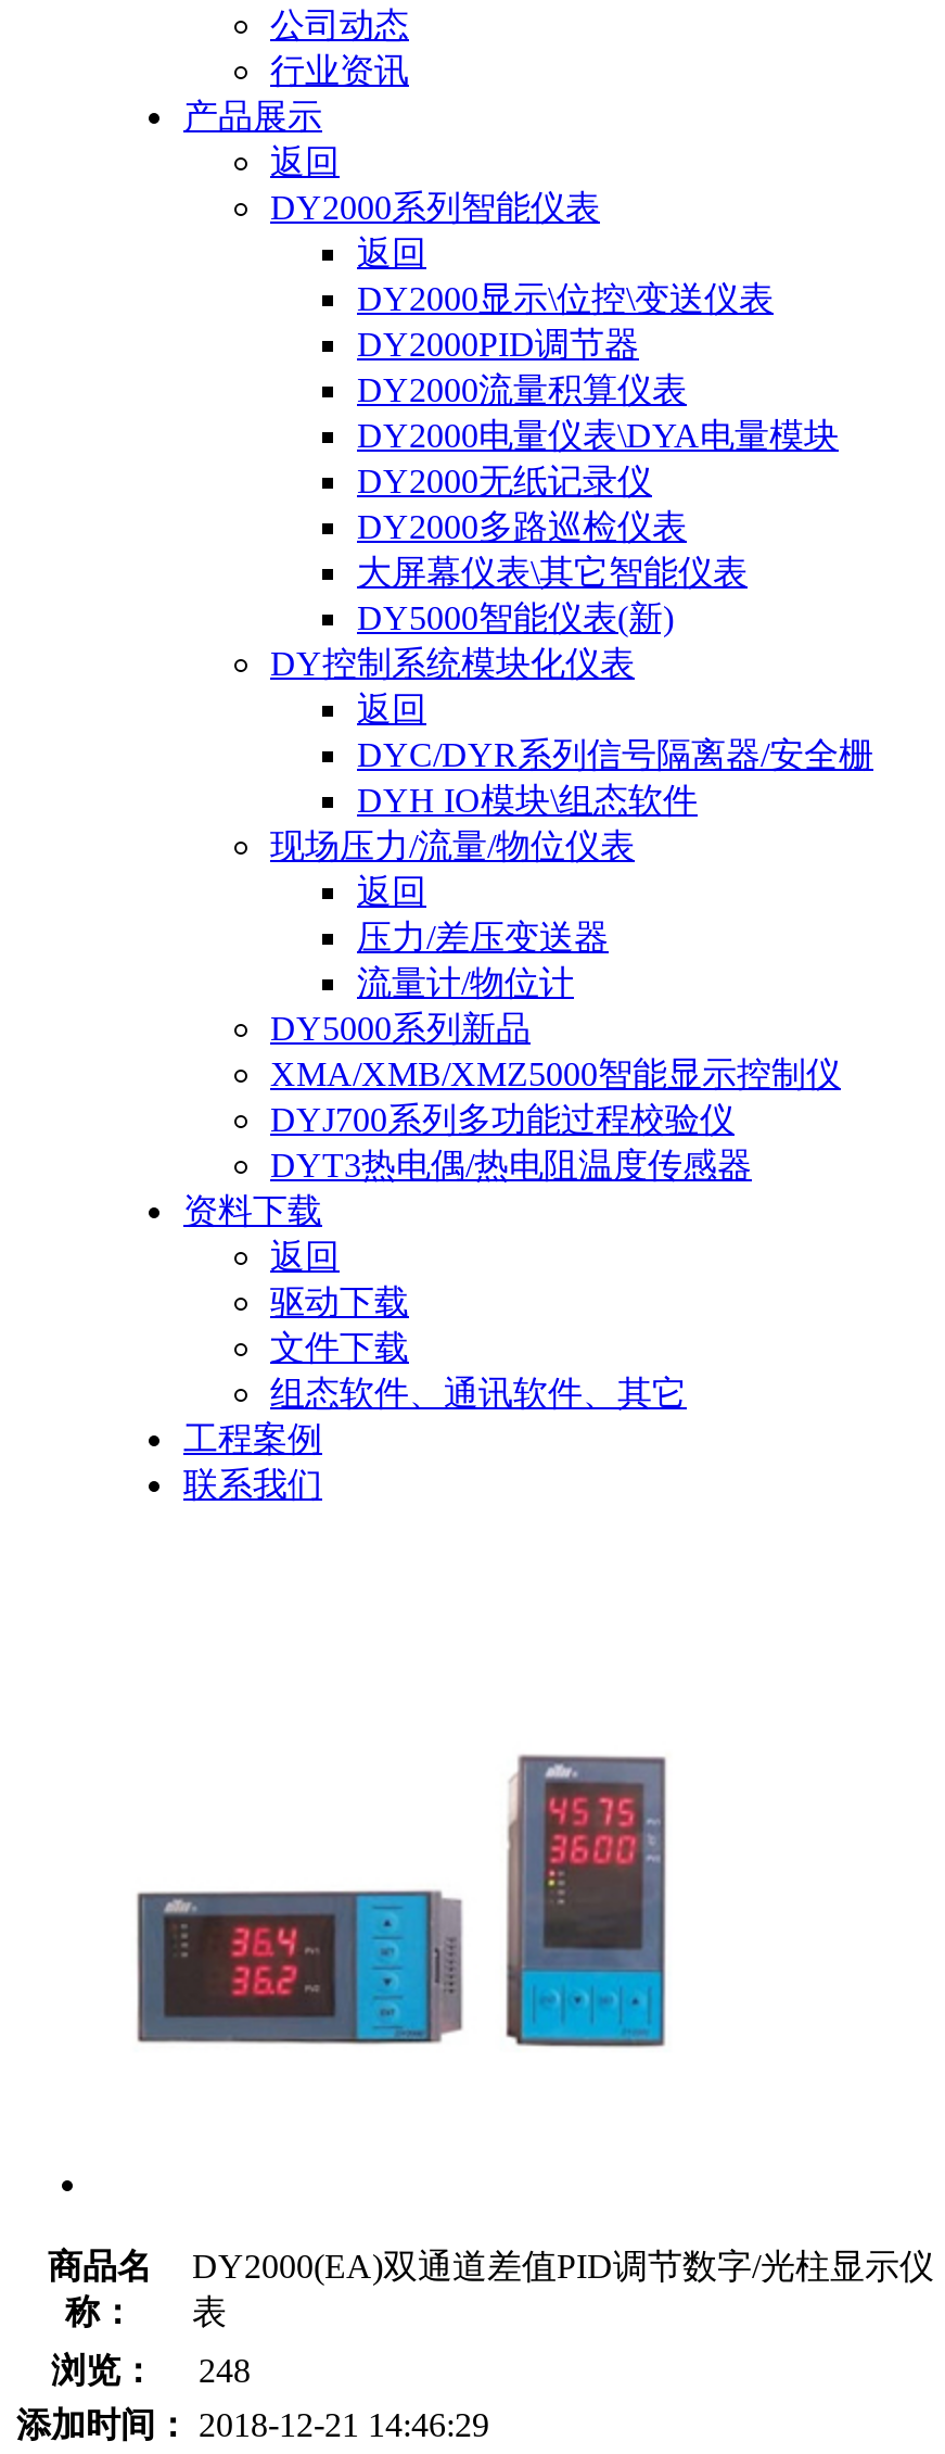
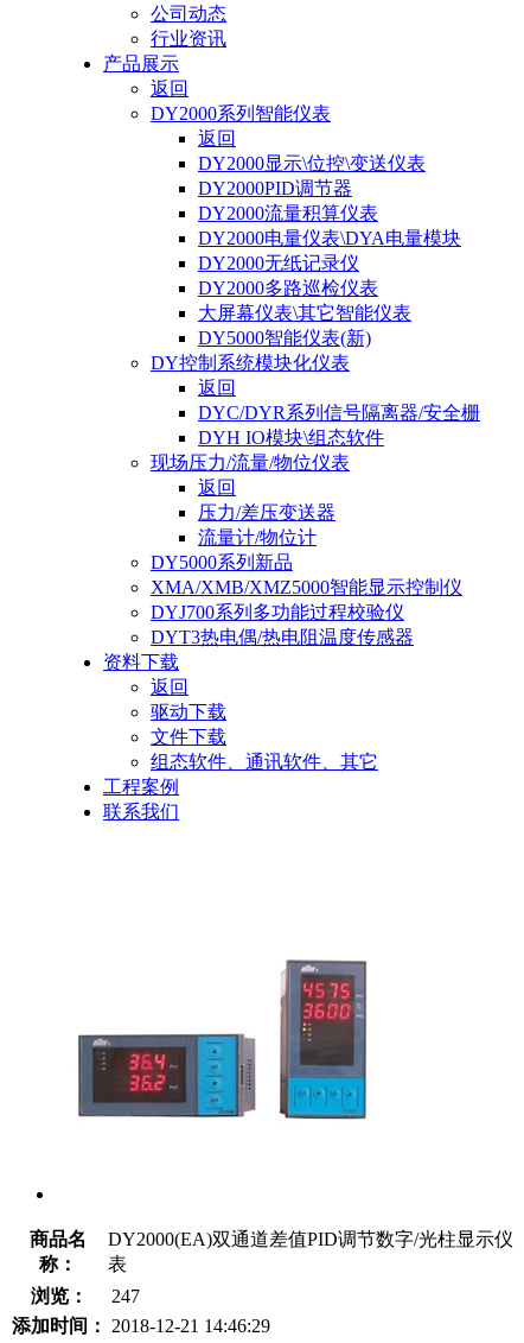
[51,2352,251,2389] 浏览： 248 -> [31,1286,140,1306] 浏览： 247

